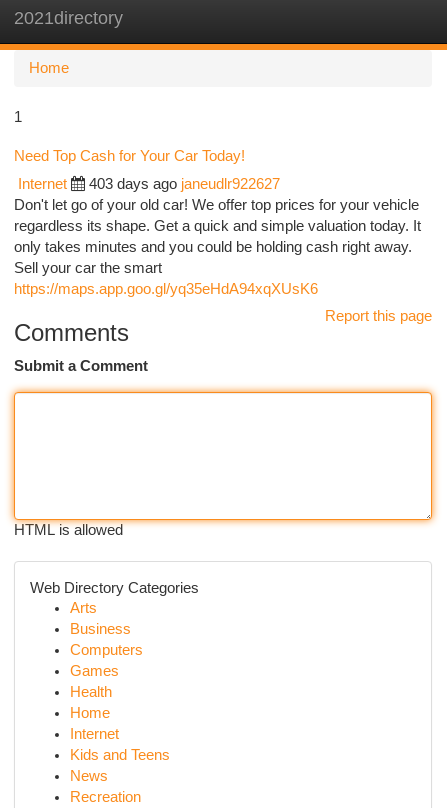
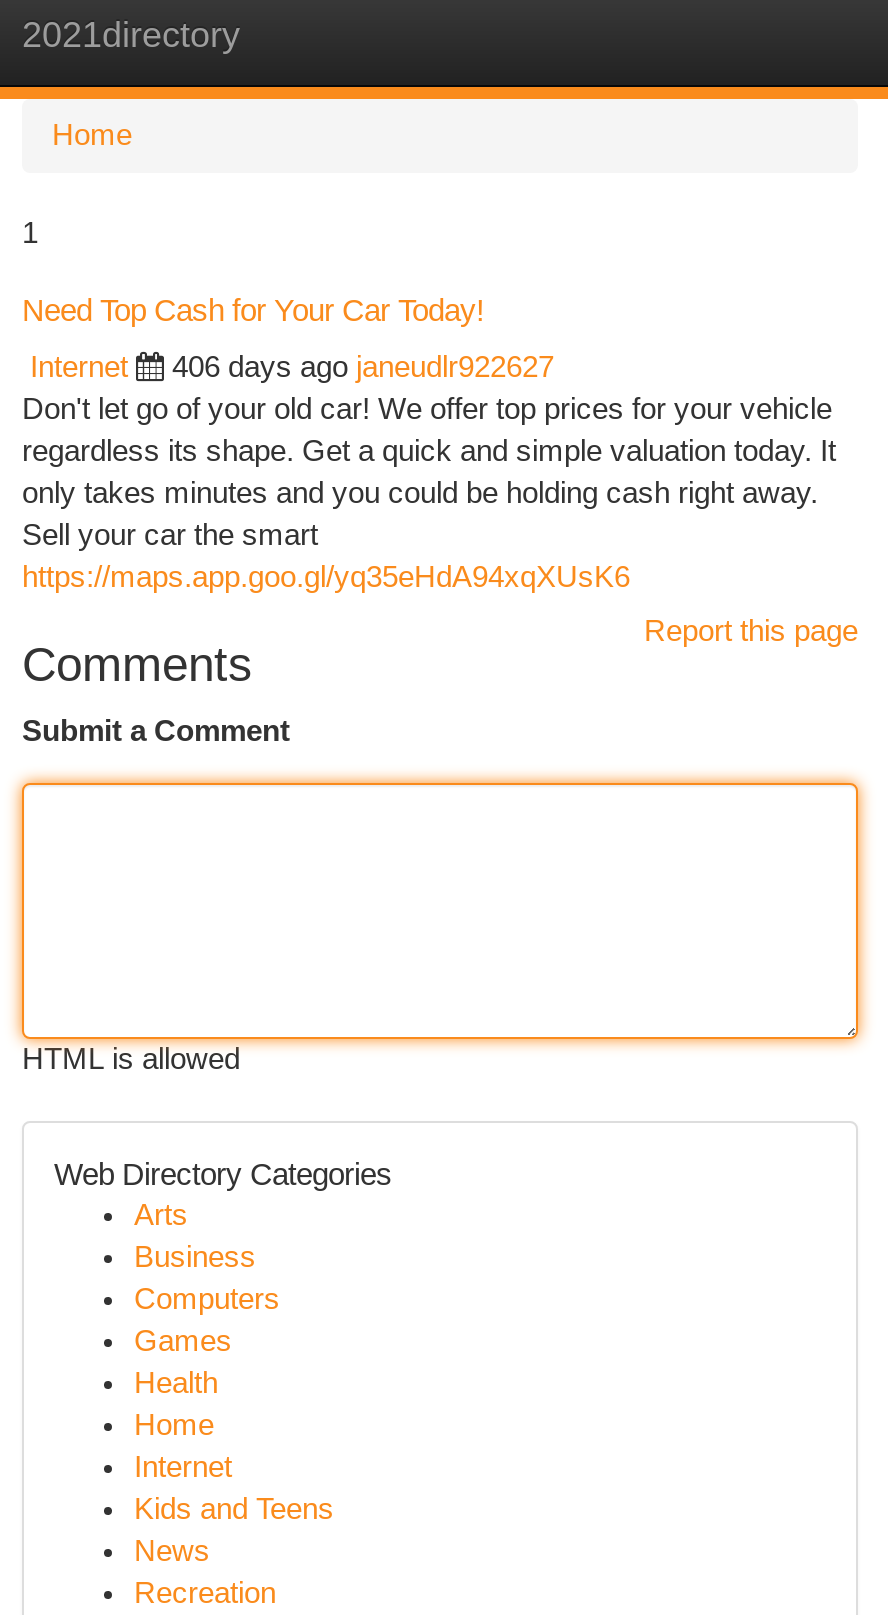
[89,176,280,192] 403 days ago janeudlr922627 -> [172,351,554,383] 406 days ago janeudlr922627

